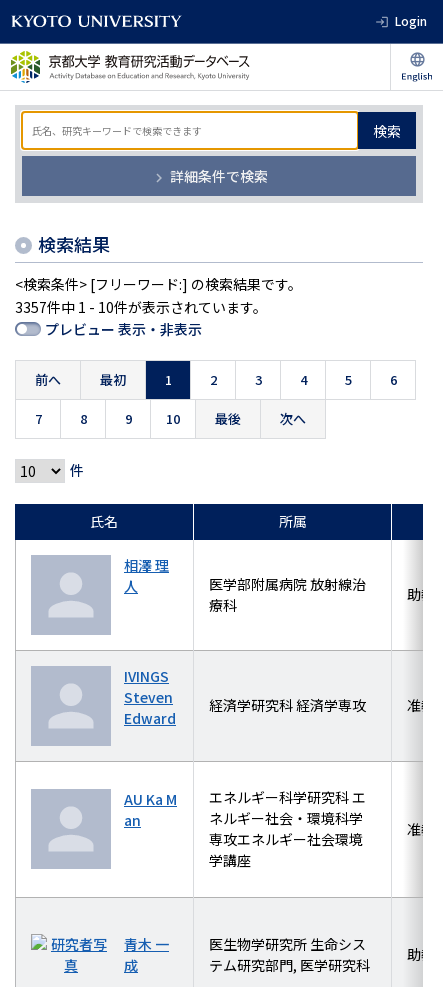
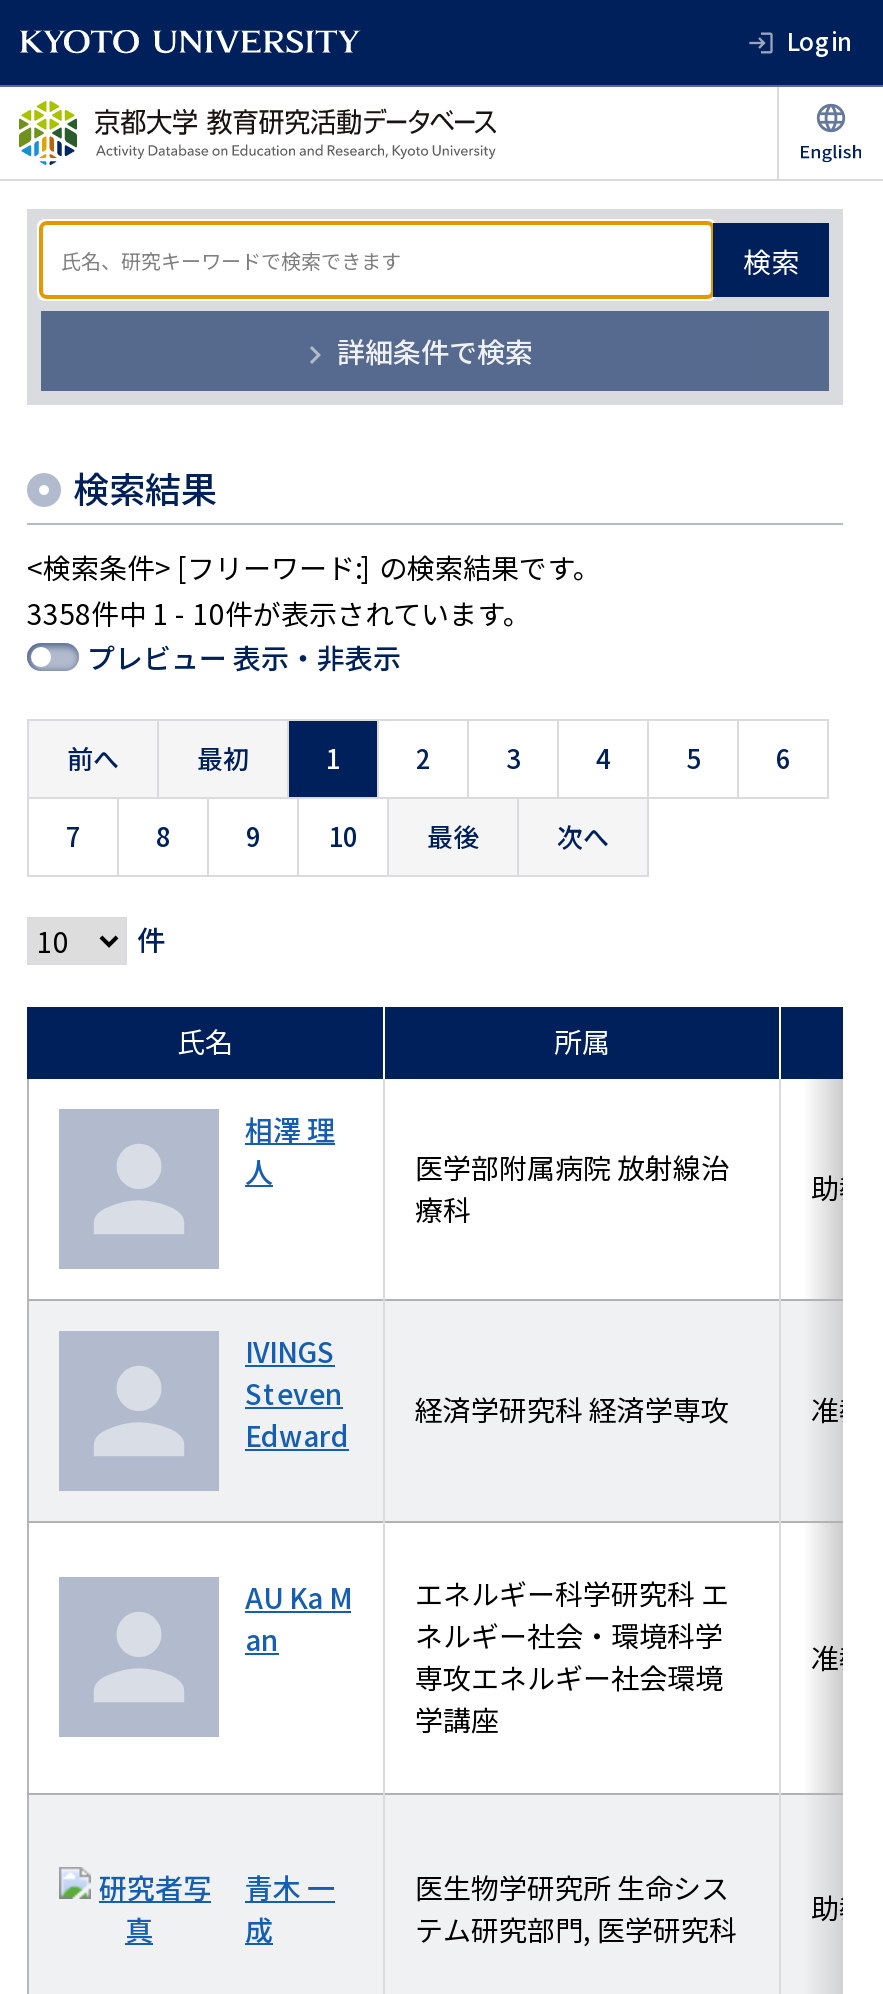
[15,297,267,317] 3357件中 1 - 10件が表示されています。 -> [27,593,531,633] 3358件中 1 - 10件が表示されています。

